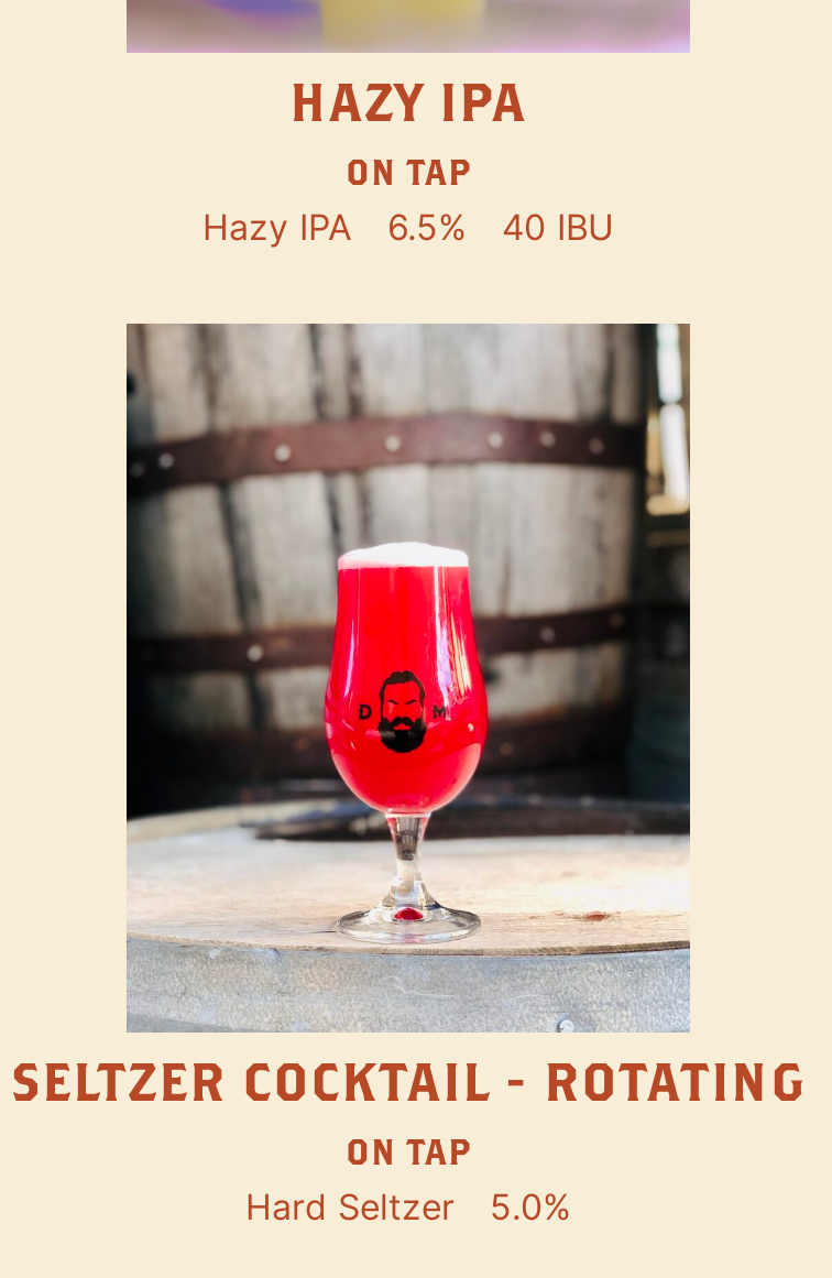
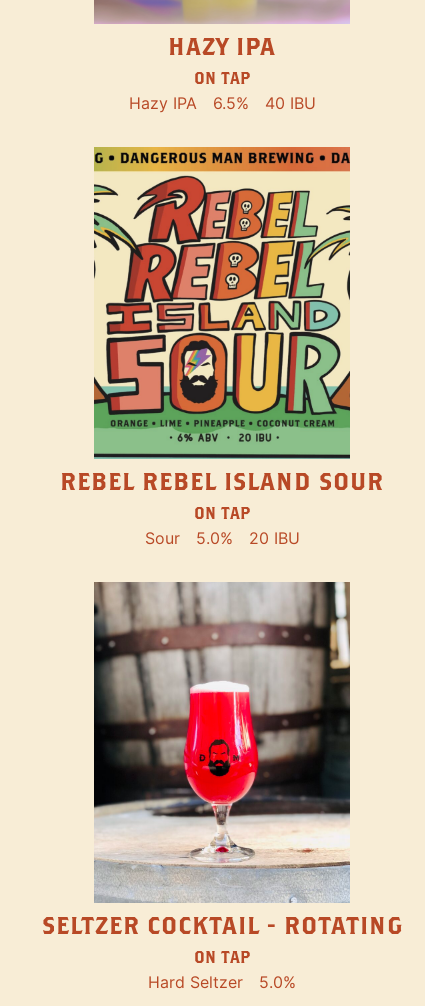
none -> [60,146,384,548] [image] | REBEL REBEL ISLAND SOUR | ON TAP | Sour | 5.0% | 20 IBU

